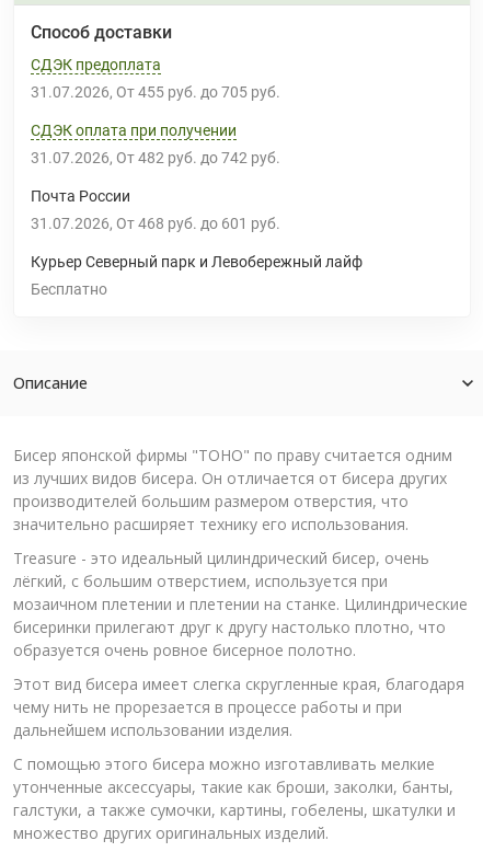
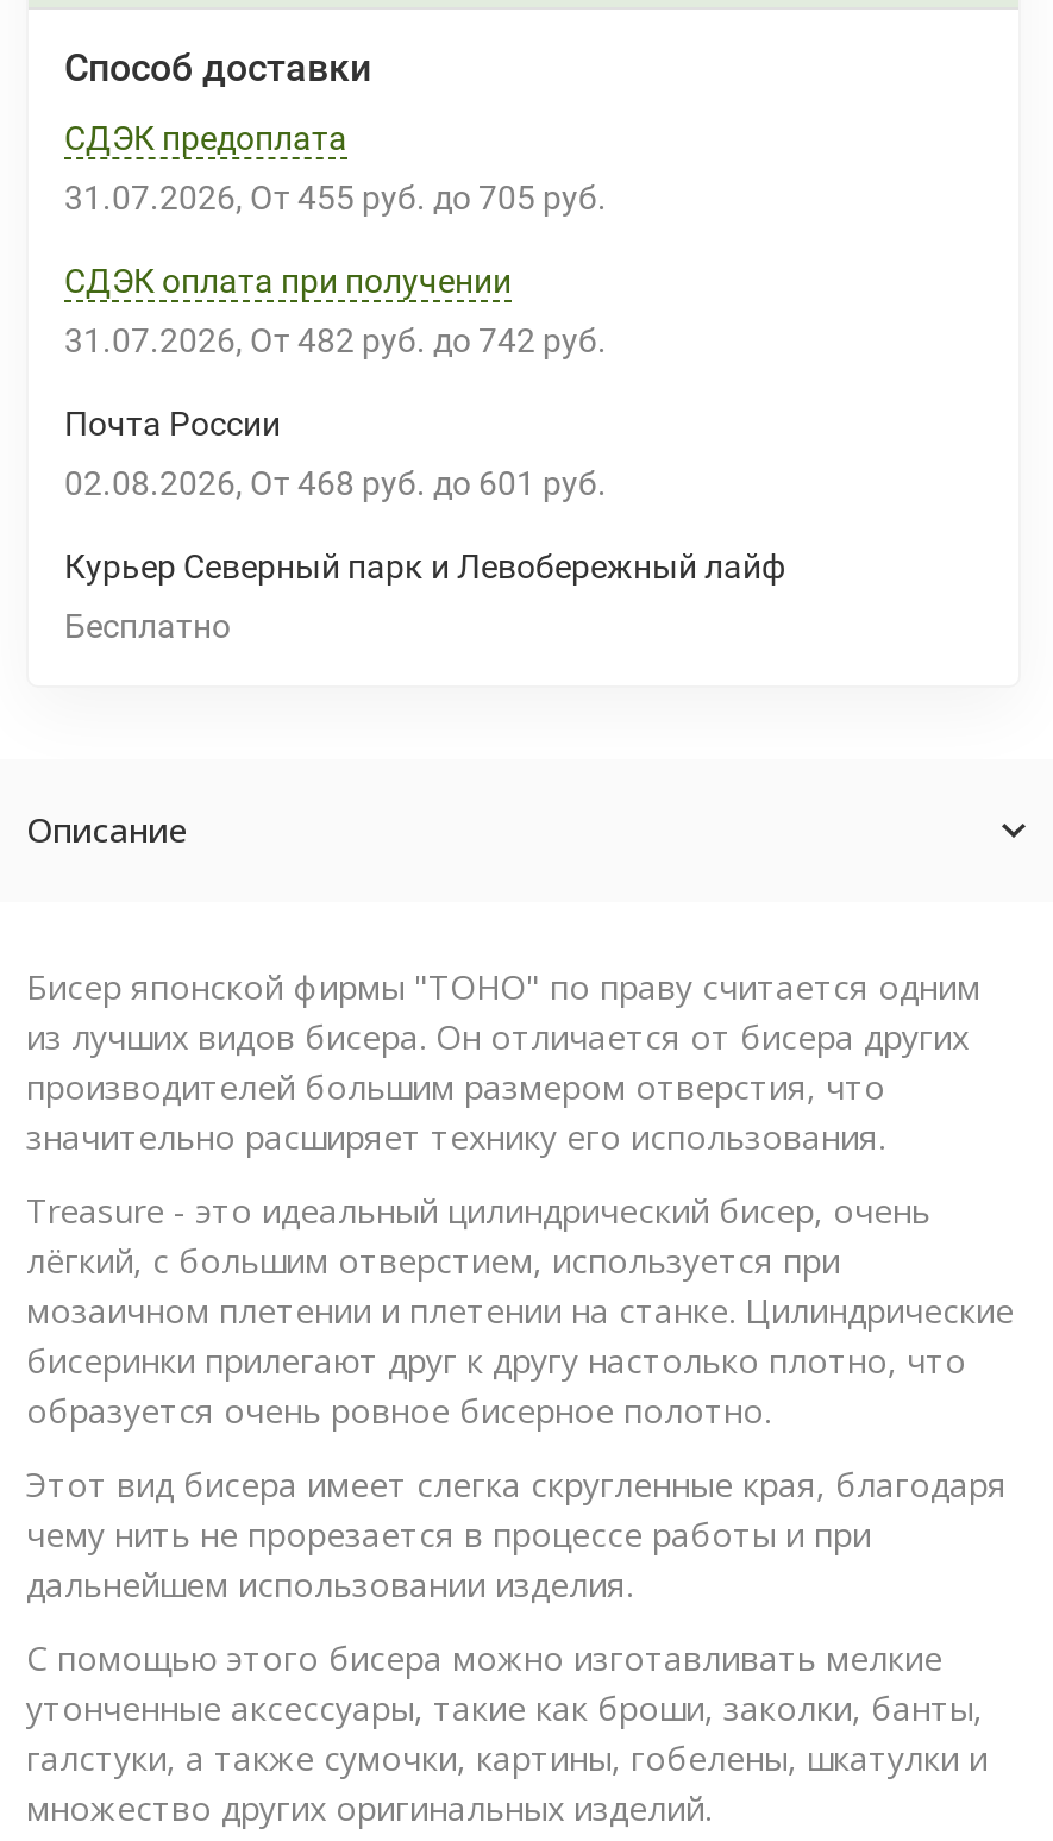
[31,215,135,232] 31.07.2026 От -> [64,464,290,502] 02.08.2026 От

